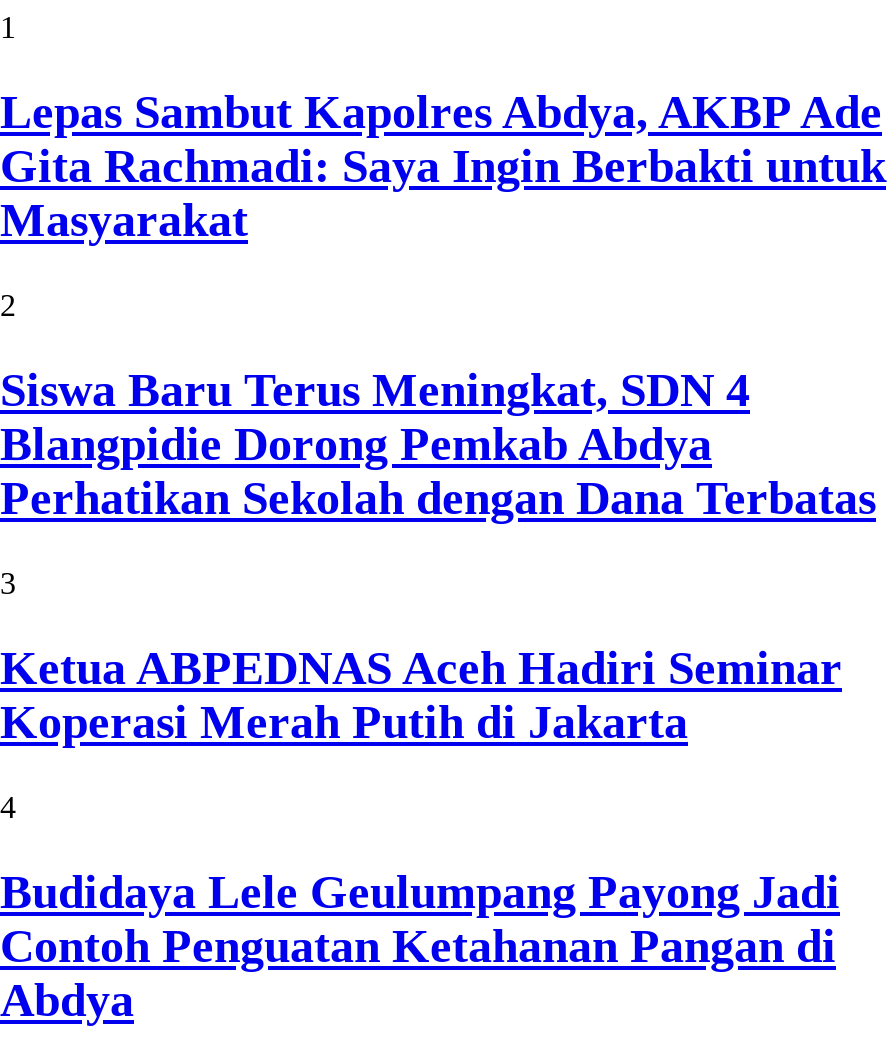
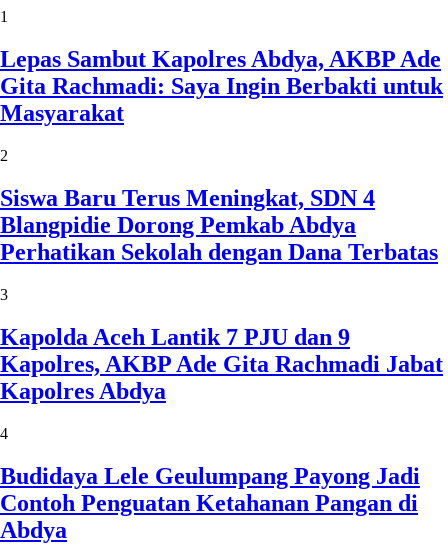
[0,641,842,747] Ketua ABPEDNAS Aceh Hadiri Seminar | Koperasi Merah Putih di Jakarta -> [0,324,443,404] Kapolda Aceh Lantik 7 PJU dan 9 | Kapolres, AKBP Ade Gita Rachmadi Jabat | Kapolres Abdya

